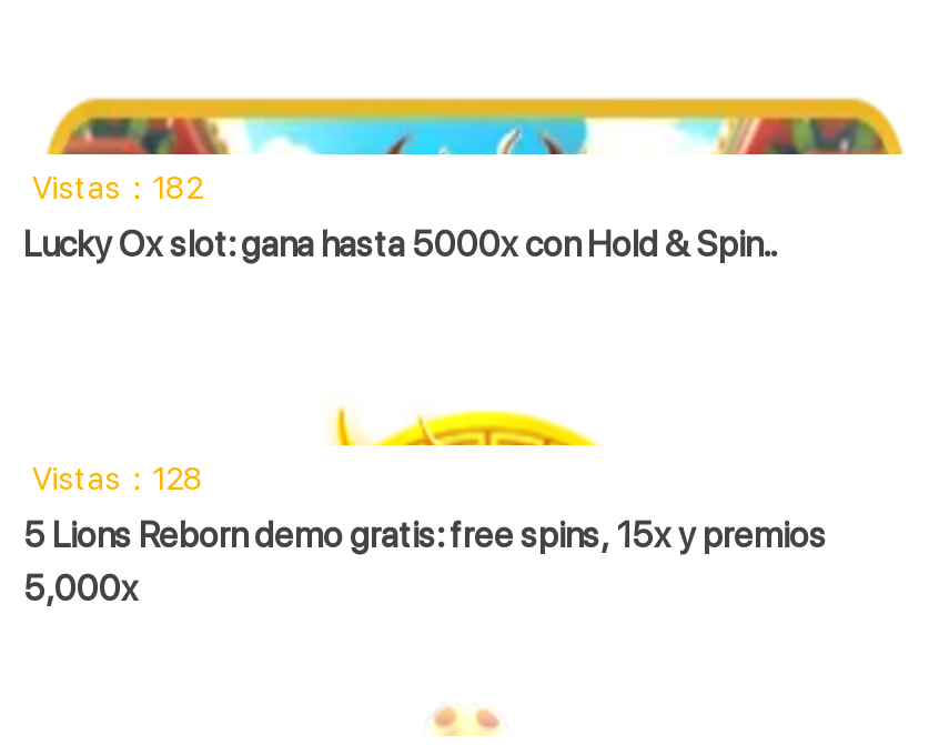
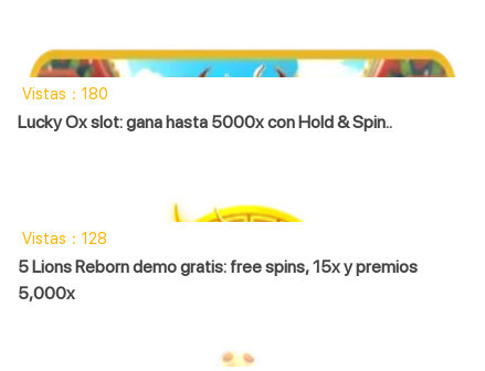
[26,168,203,205] Vistas：182 -> [19,84,108,103] Vistas：180

